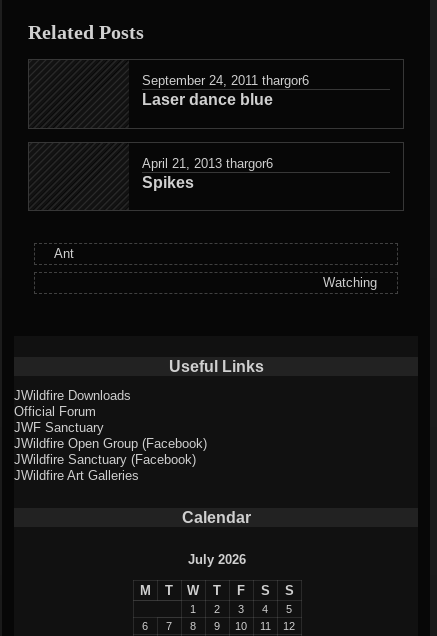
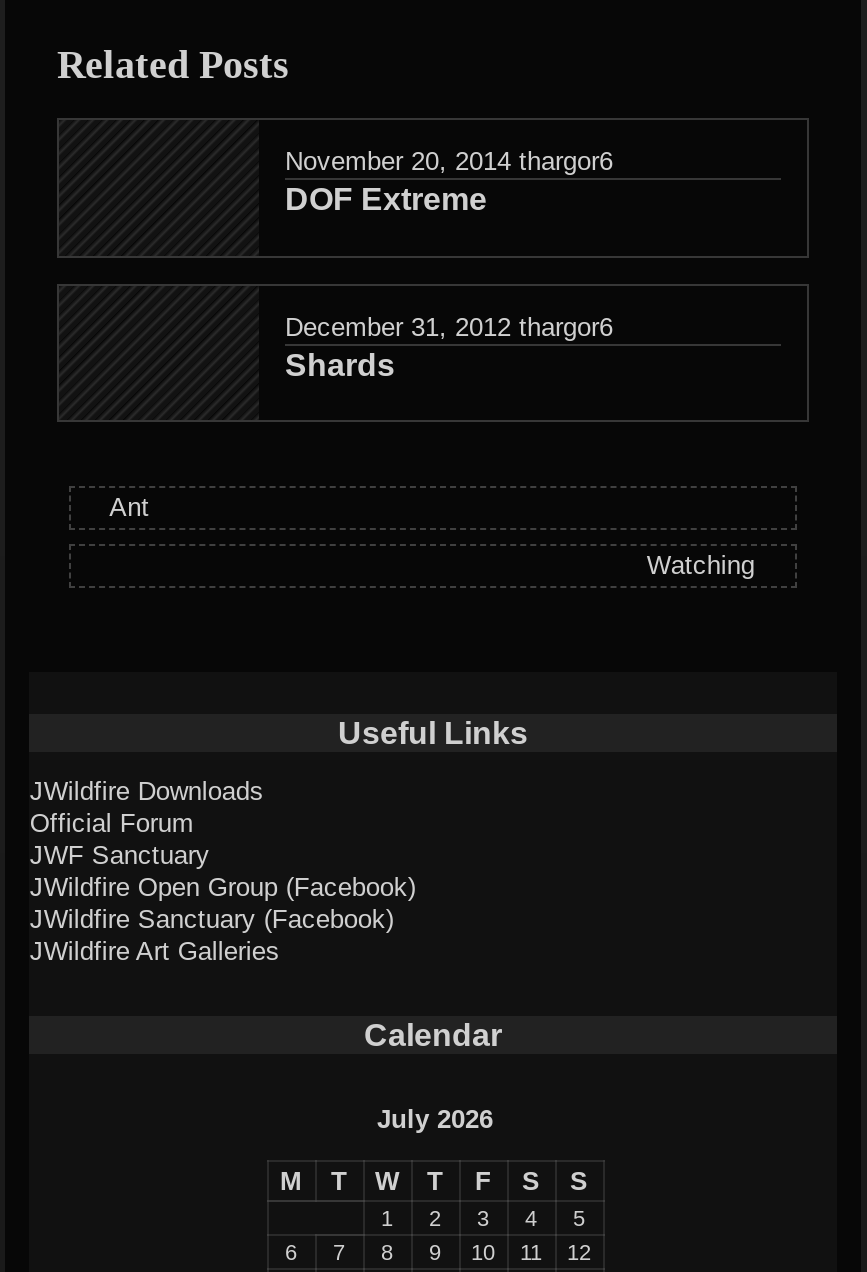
[142,73,309,108] September 24, 2011 thargor6 | Laser dance blue -> [285,147,613,217] November 20, 2014 thargor6 | DOF Extreme
[142,156,273,191] April 21, 2013 thargor6 | Spikes -> [285,311,613,381] December 31, 2012 thargor6 | Shards

